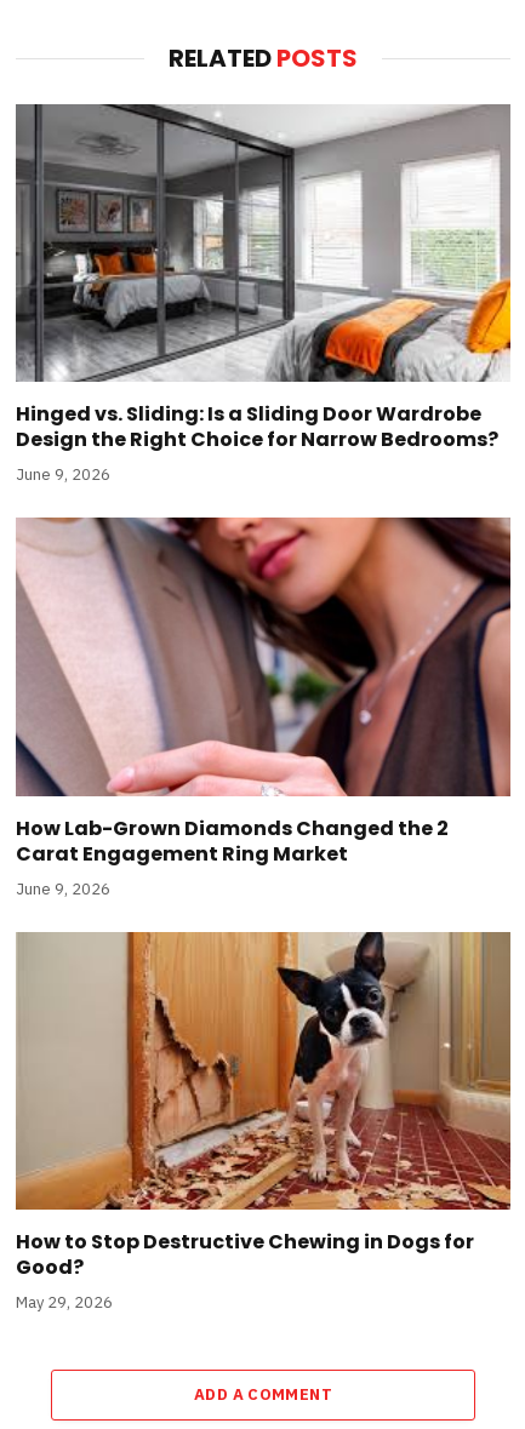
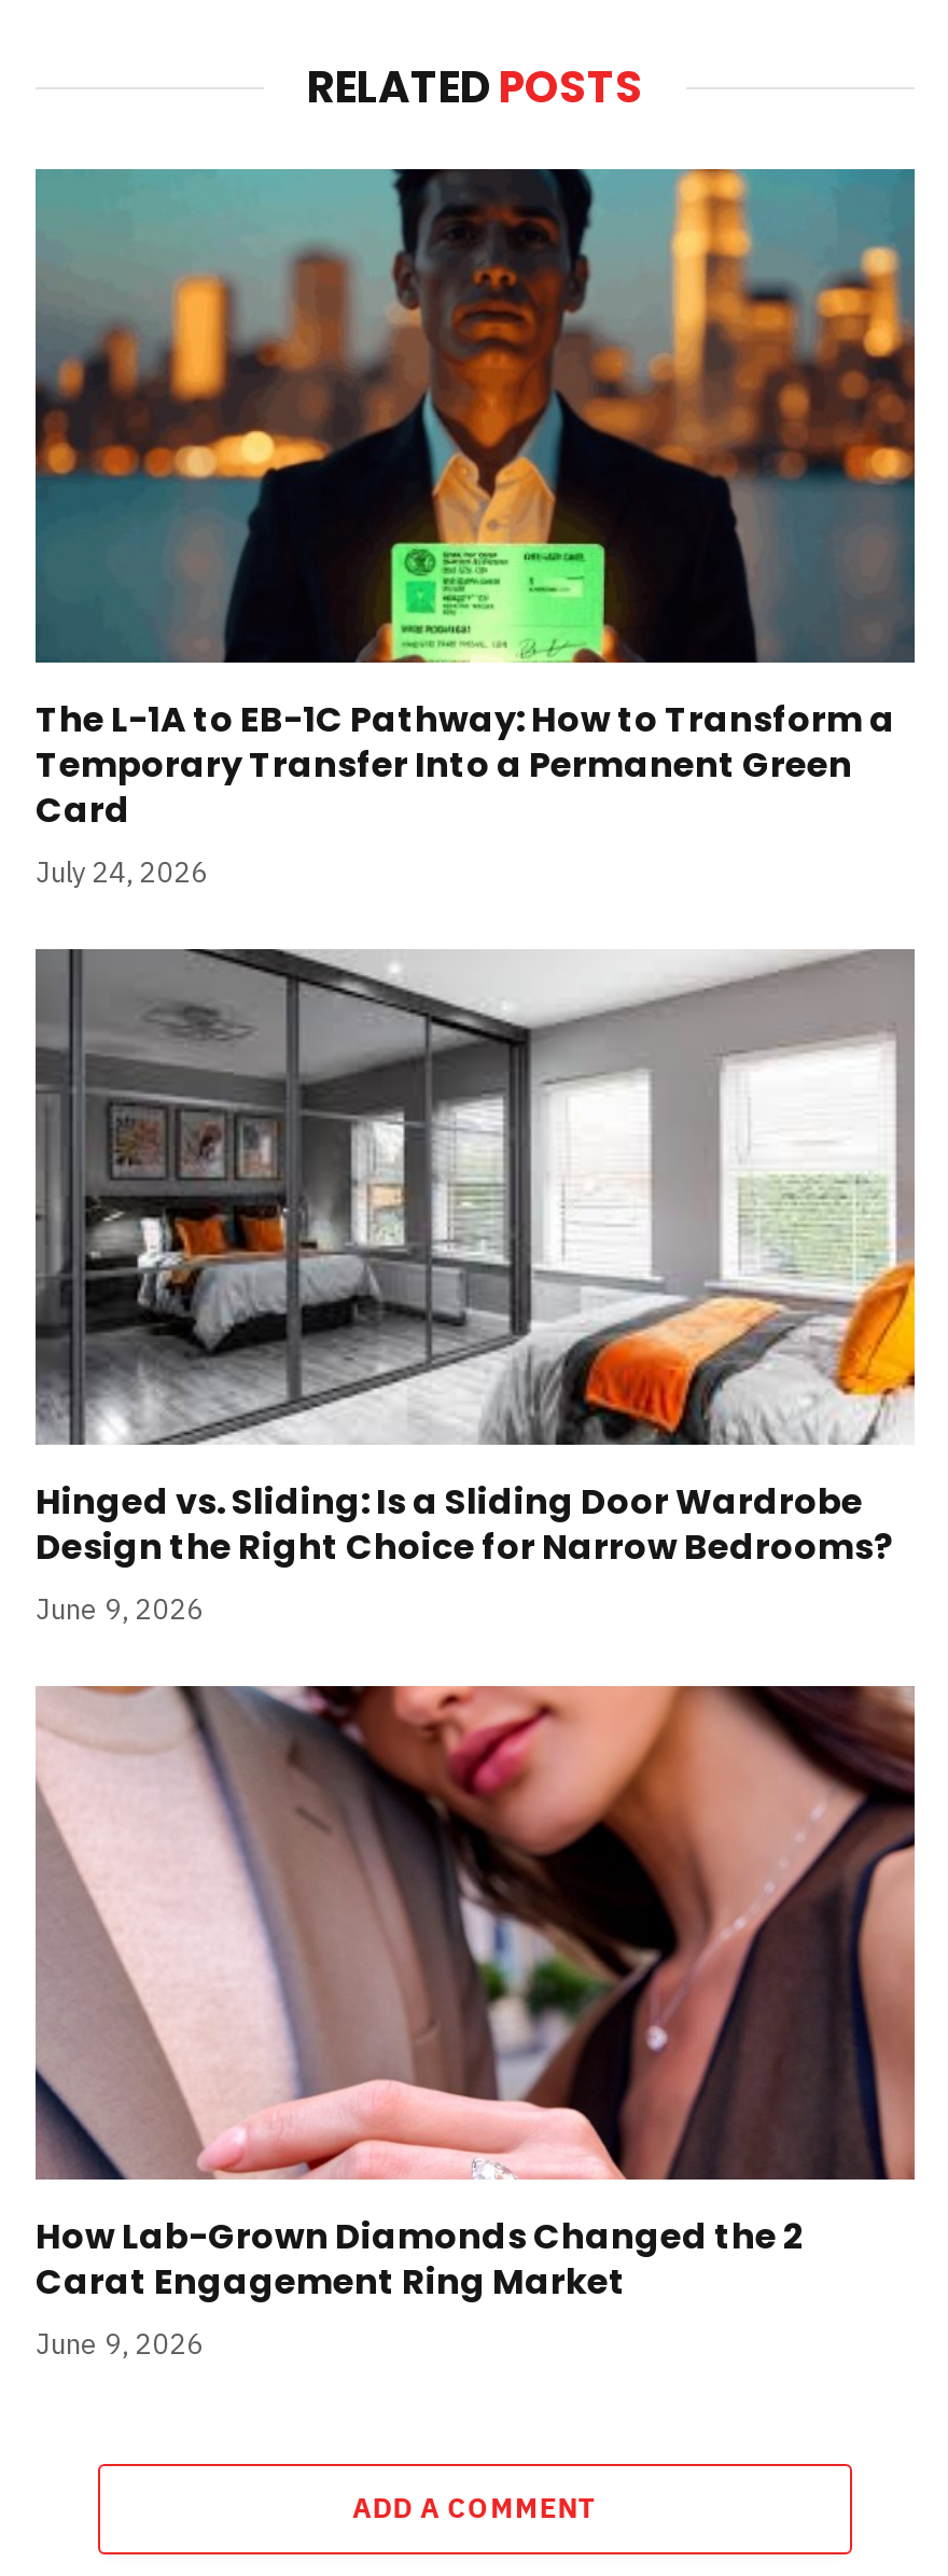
none -> [36,167,917,892] [image] | The L-1A to EB-1C Pathway: How to Transform a | Temporary Transfer Into a Permanent Green | Card | July 24, 2026
moved [15,104,513,899] -> [33,949,919,2364]: [image] | Hinged vs. Sliding: Is a Sliding Door Wardrobe | Design the Right Choice for Narrow Bedrooms? | June 9, 2026 | How Lab-Grown Diamonds Changed the 2 | Carat Engagement Ring Market | June 9, 2026
[16,931,512,1313] [image] | How to Stop Destructive Chewing in Dogs for | Good? | May 29, 2026 -> none

